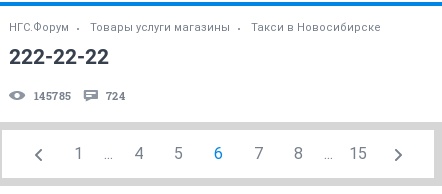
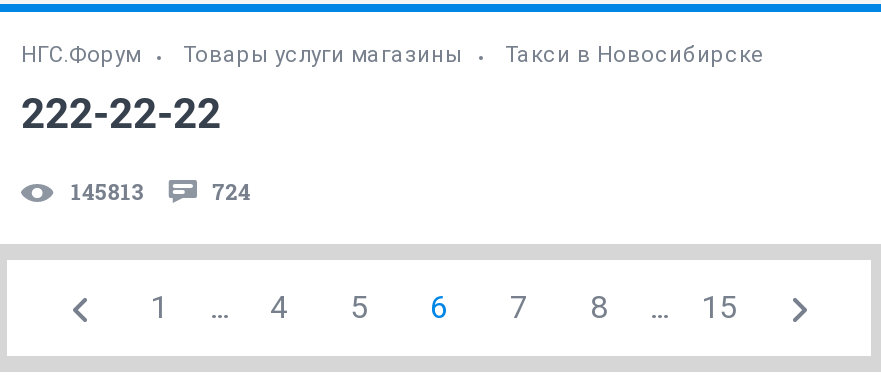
[34,88,72,103] 145785 -> [71,176,144,206] 145813

